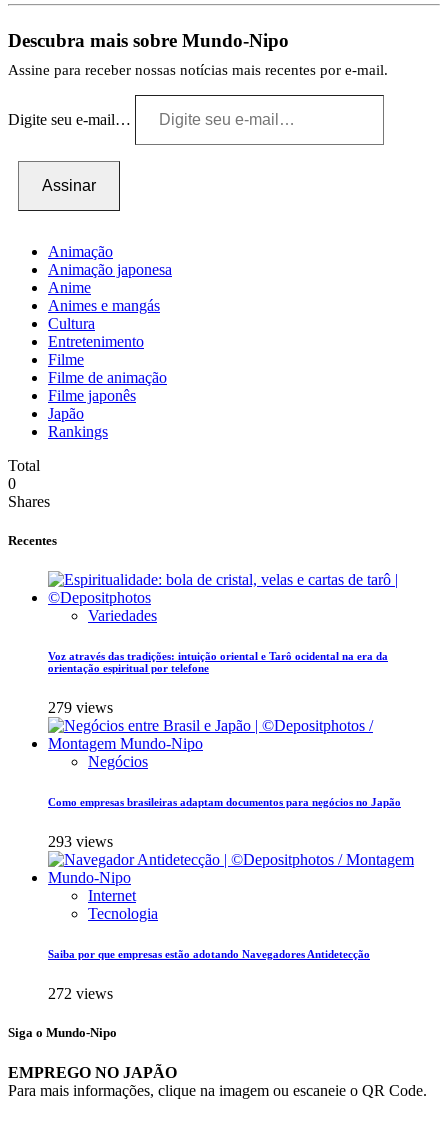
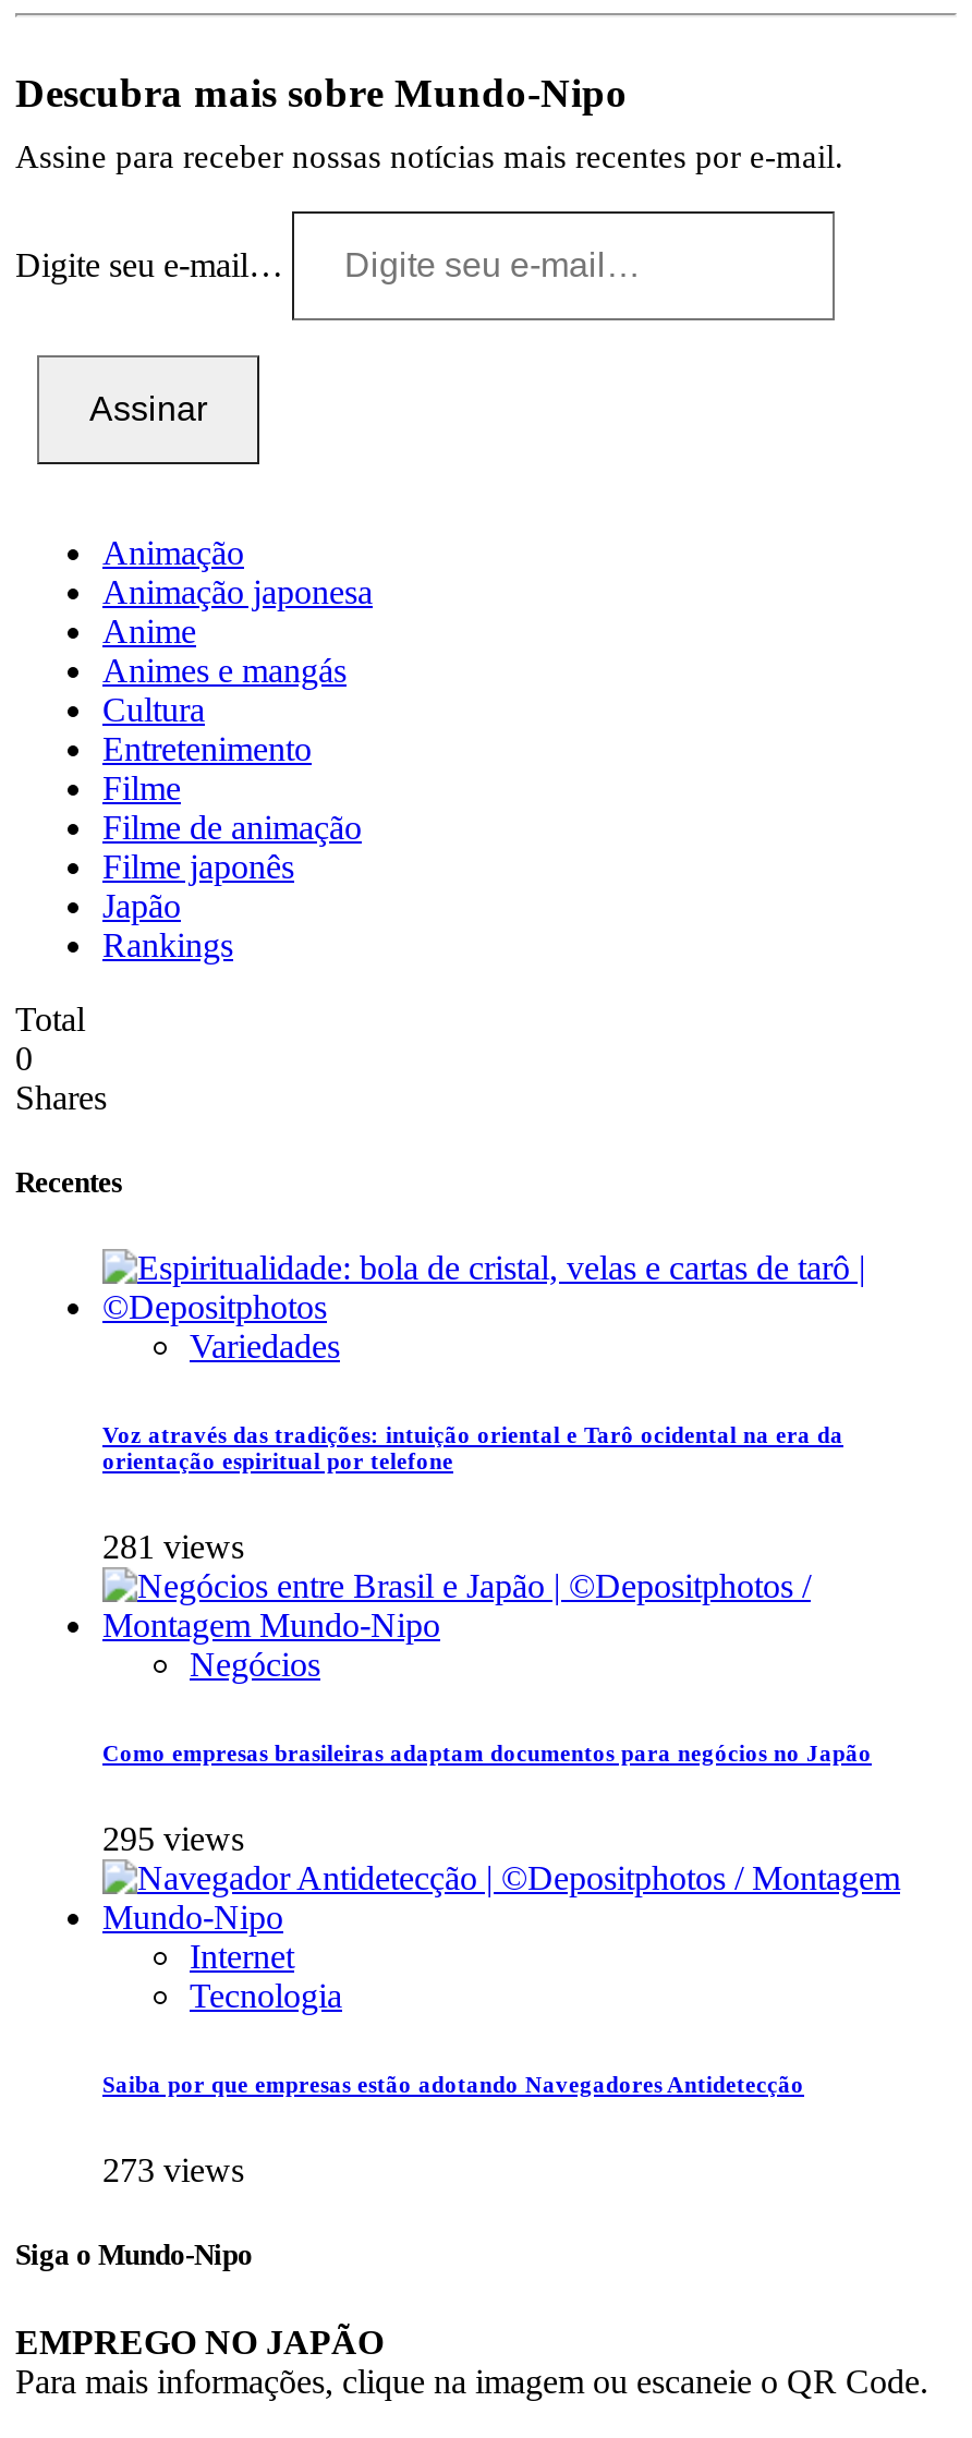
[48,699,113,716] 279 views -> [102,1529,244,1566] 281 views
[48,833,113,850] 293 views -> [102,1821,244,1858] 295 views
[48,985,113,1002] 272 views -> [102,2152,244,2189] 273 views

